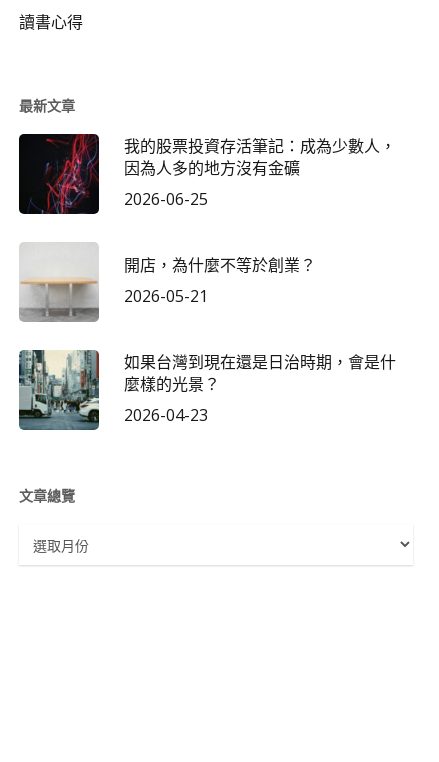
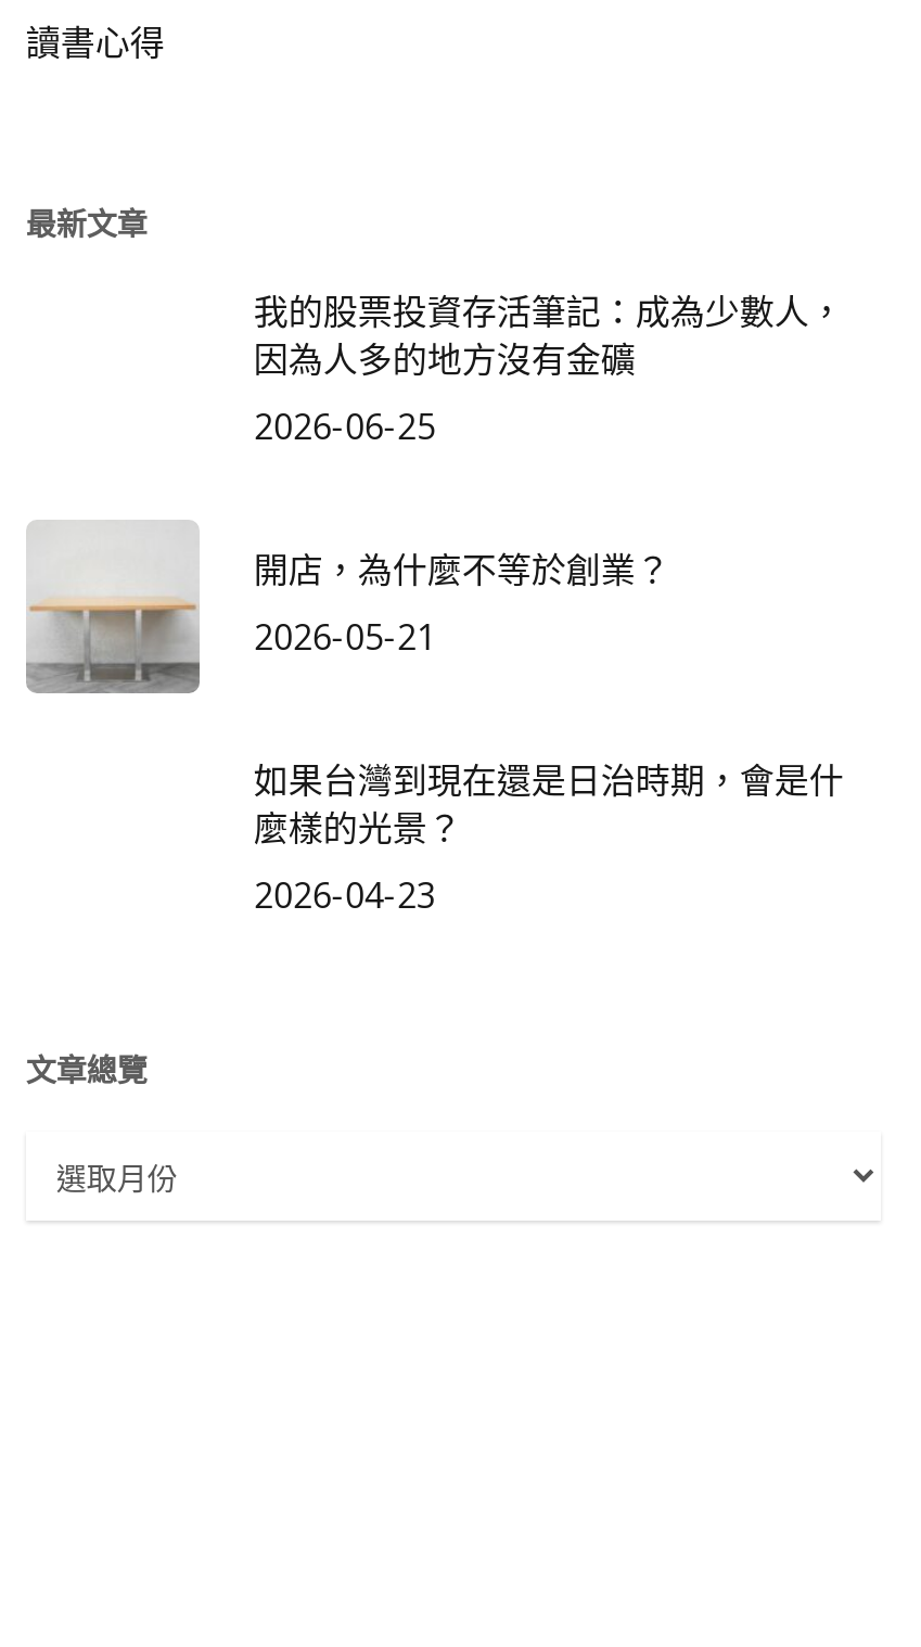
[18,133,100,215] [image] -> none
[18,349,100,431] [image] -> none

